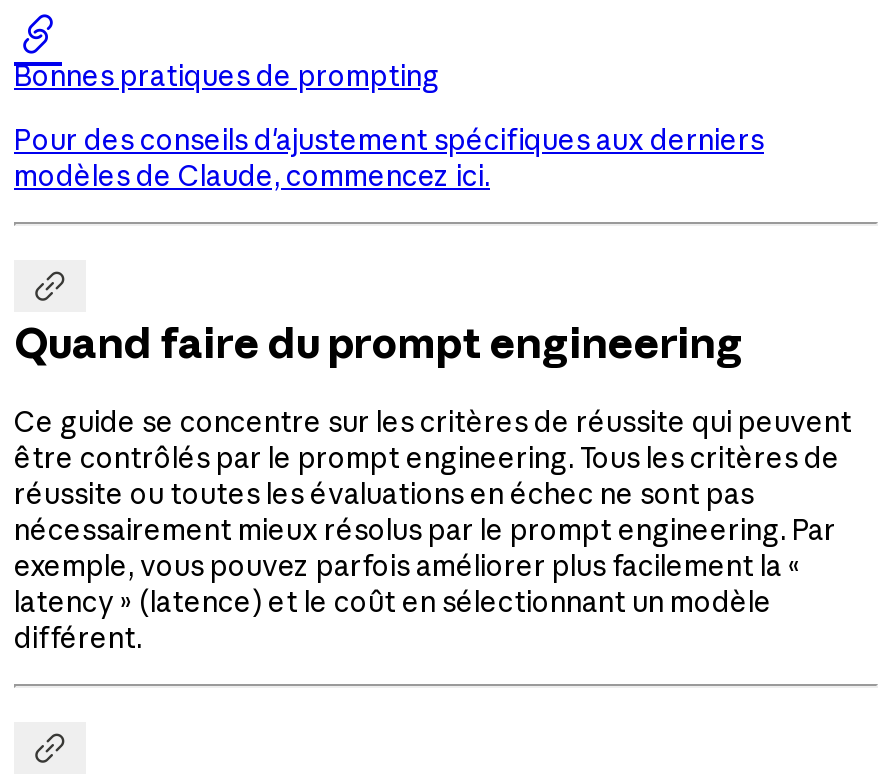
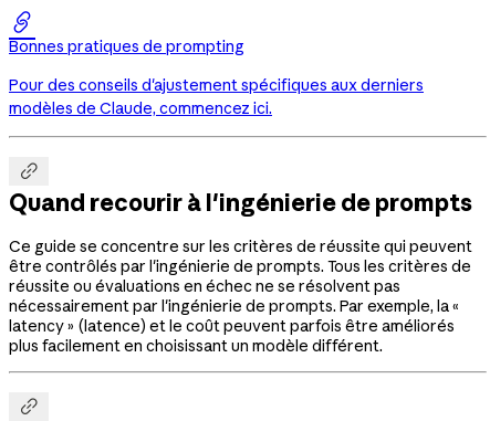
[14,316,744,368] Quand faire du prompt engineering -> [9,188,472,217] Quand recourir à l'ingénierie de prompts
[14,439,840,655] être contrôlés par le prompt engineering. Tous les critères de | réussite ou toutes les évaluations en échec ne sont pas | nécessairement mieux résolus par le prompt engineering. Par | exemple, vous pouvez parfois améliorer plus facilement la « | latency » (latence) et le coût en sélectionnant un modèle | différent. -> [9,256,471,355] être contrôlés par l'ingénierie de prompts. Tous les critères de | réussite ou évaluations en échec ne se résolvent pas | nécessairement par l'ingénierie de prompts. Par exemple, la « | latency » (latence) et le coût peuvent parfois être améliorés | plus facilement en choisissant un modèle différent.

